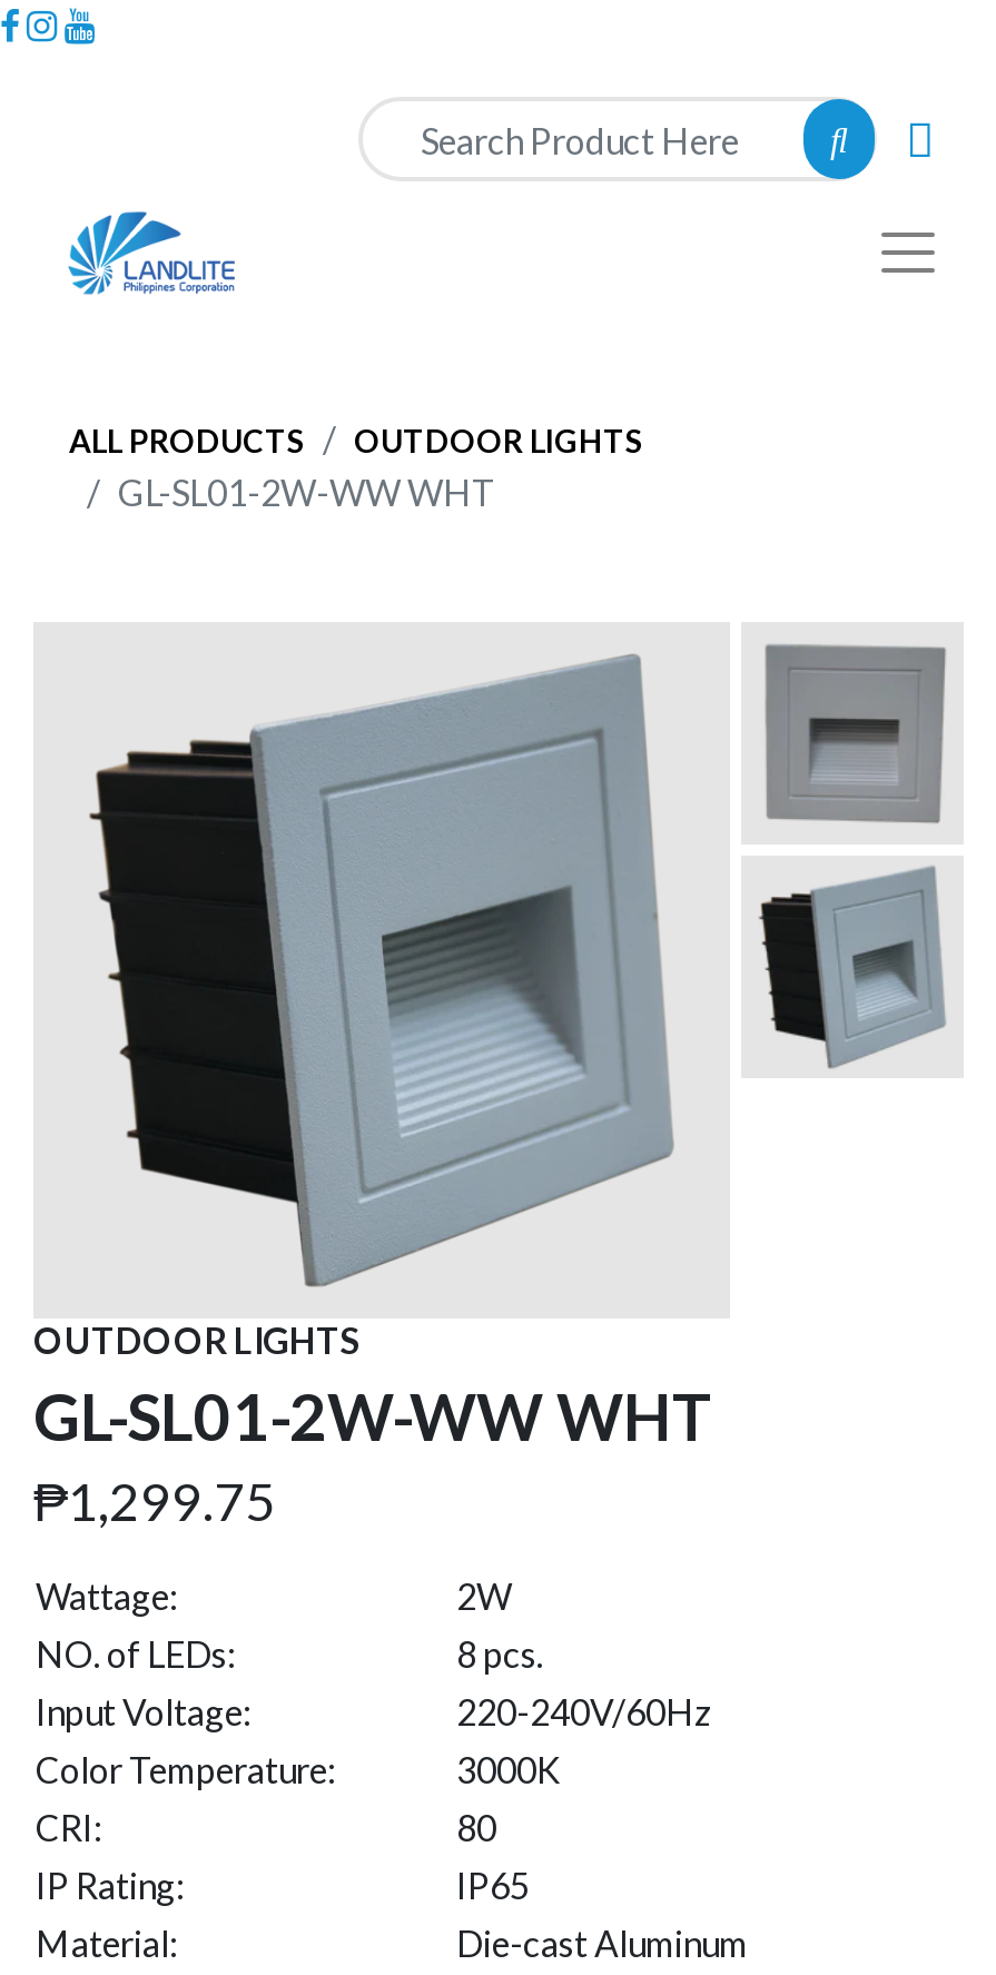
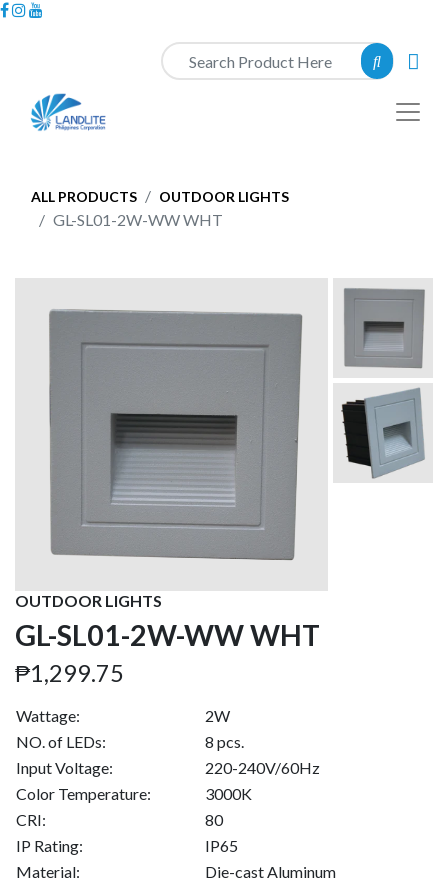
[89,653,674,1287] [image] -> [41,293,303,576] [image]

